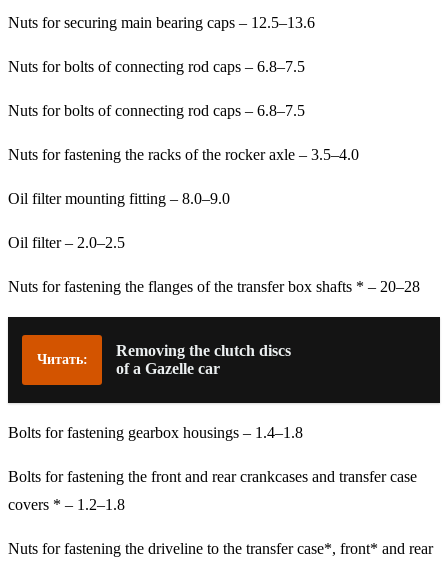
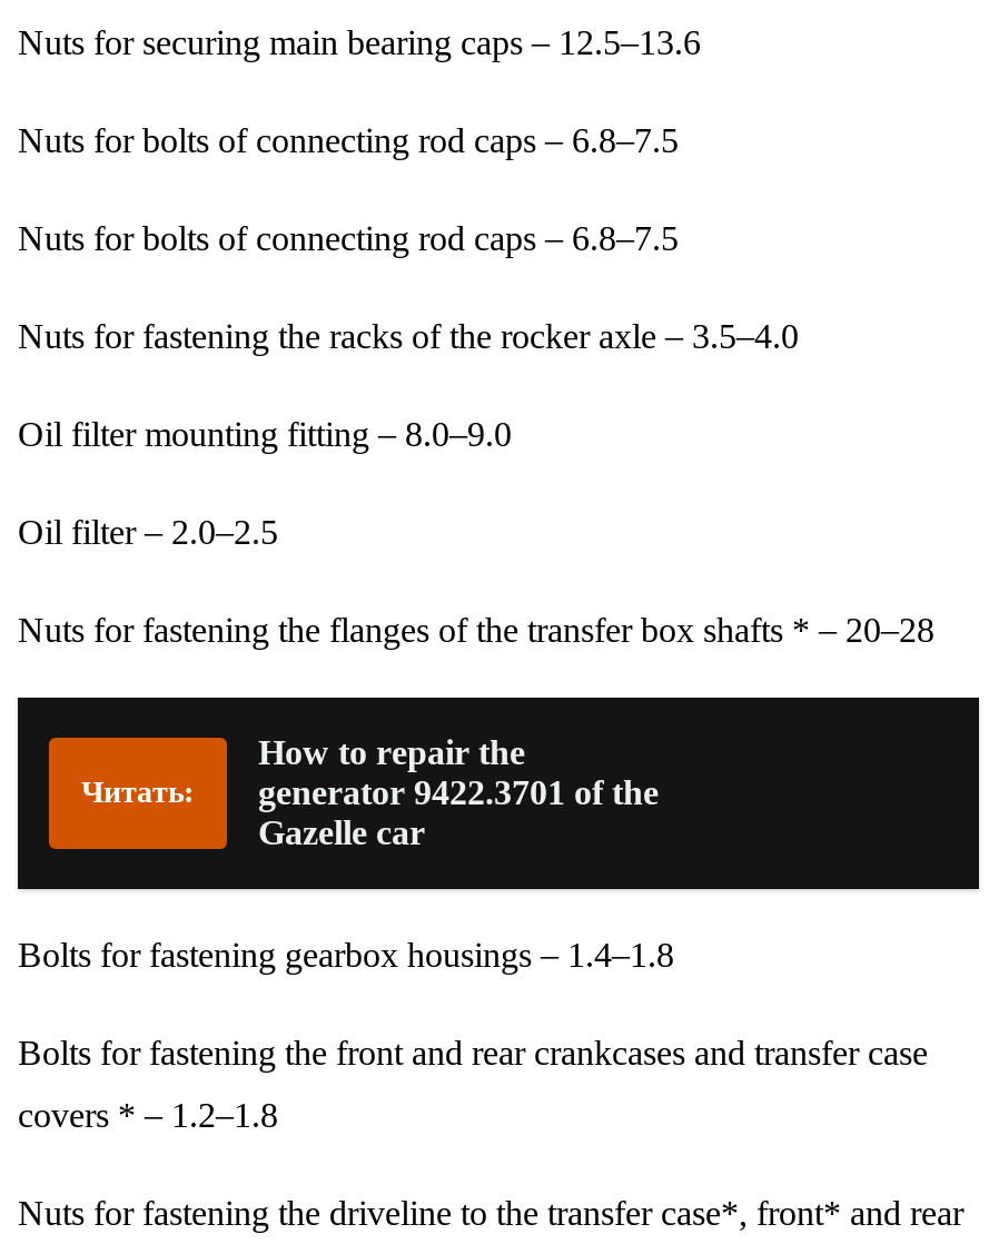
[116,342,291,377] Removing the clutch discs | of a Gazelle car -> [258,732,659,850] How to repair the | generator 9422.3701 of the | Gazelle car

